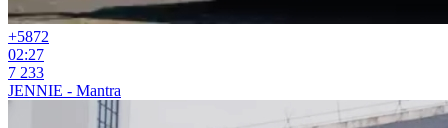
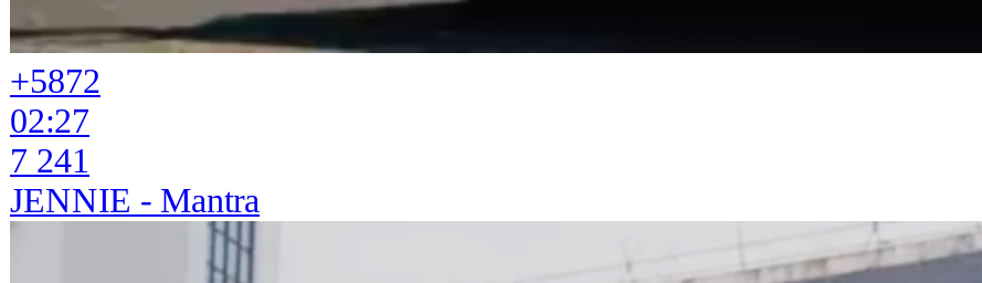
[8,64,44,81] 7 233 -> [10,141,89,178] 7 241

